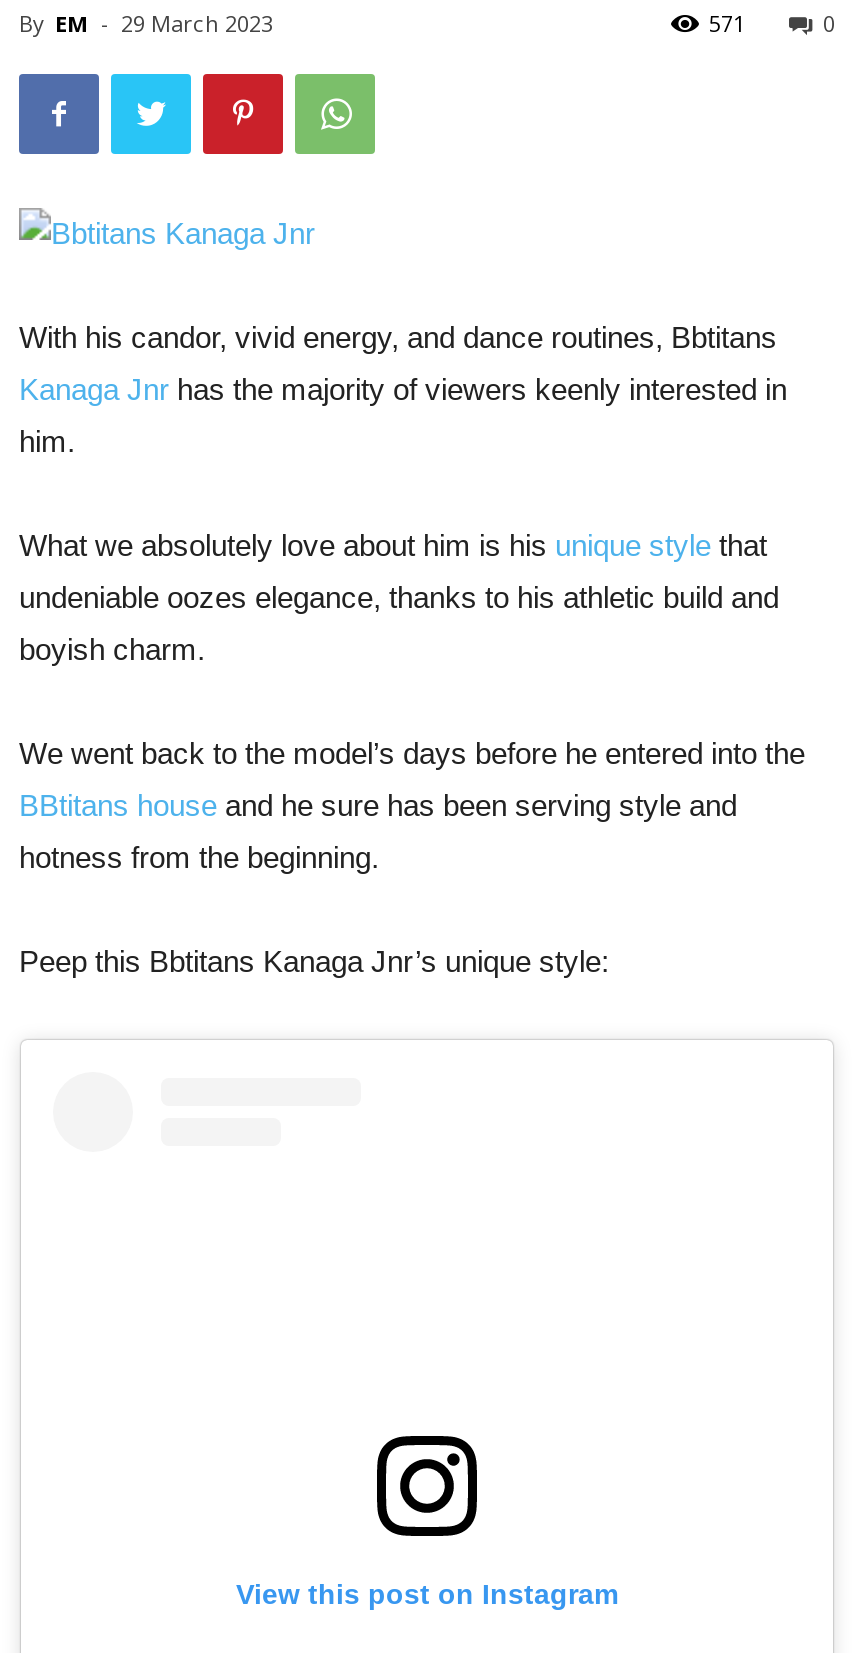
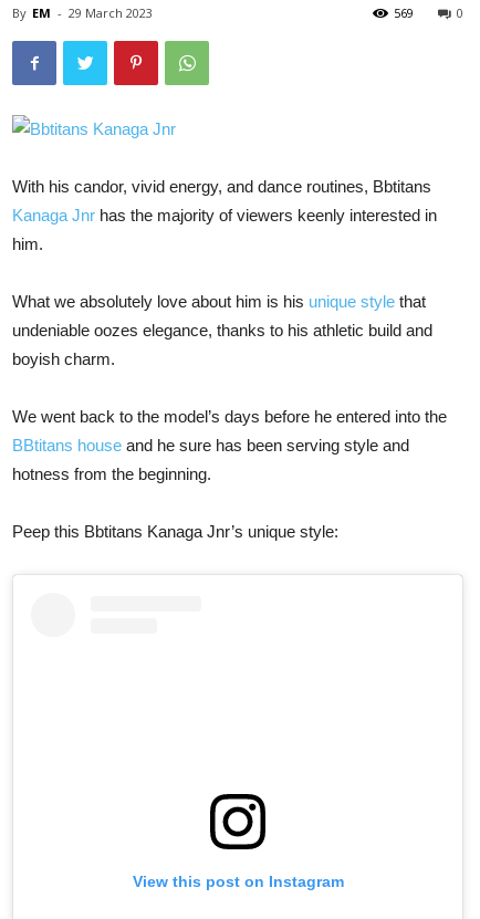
[709,8,745,38] 571 -> [394,4,414,21] 569

